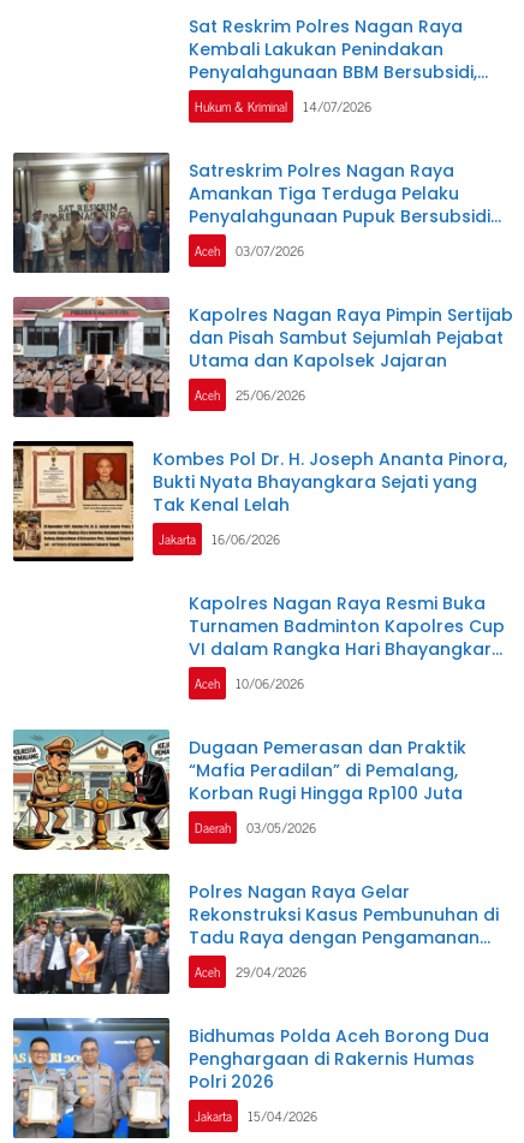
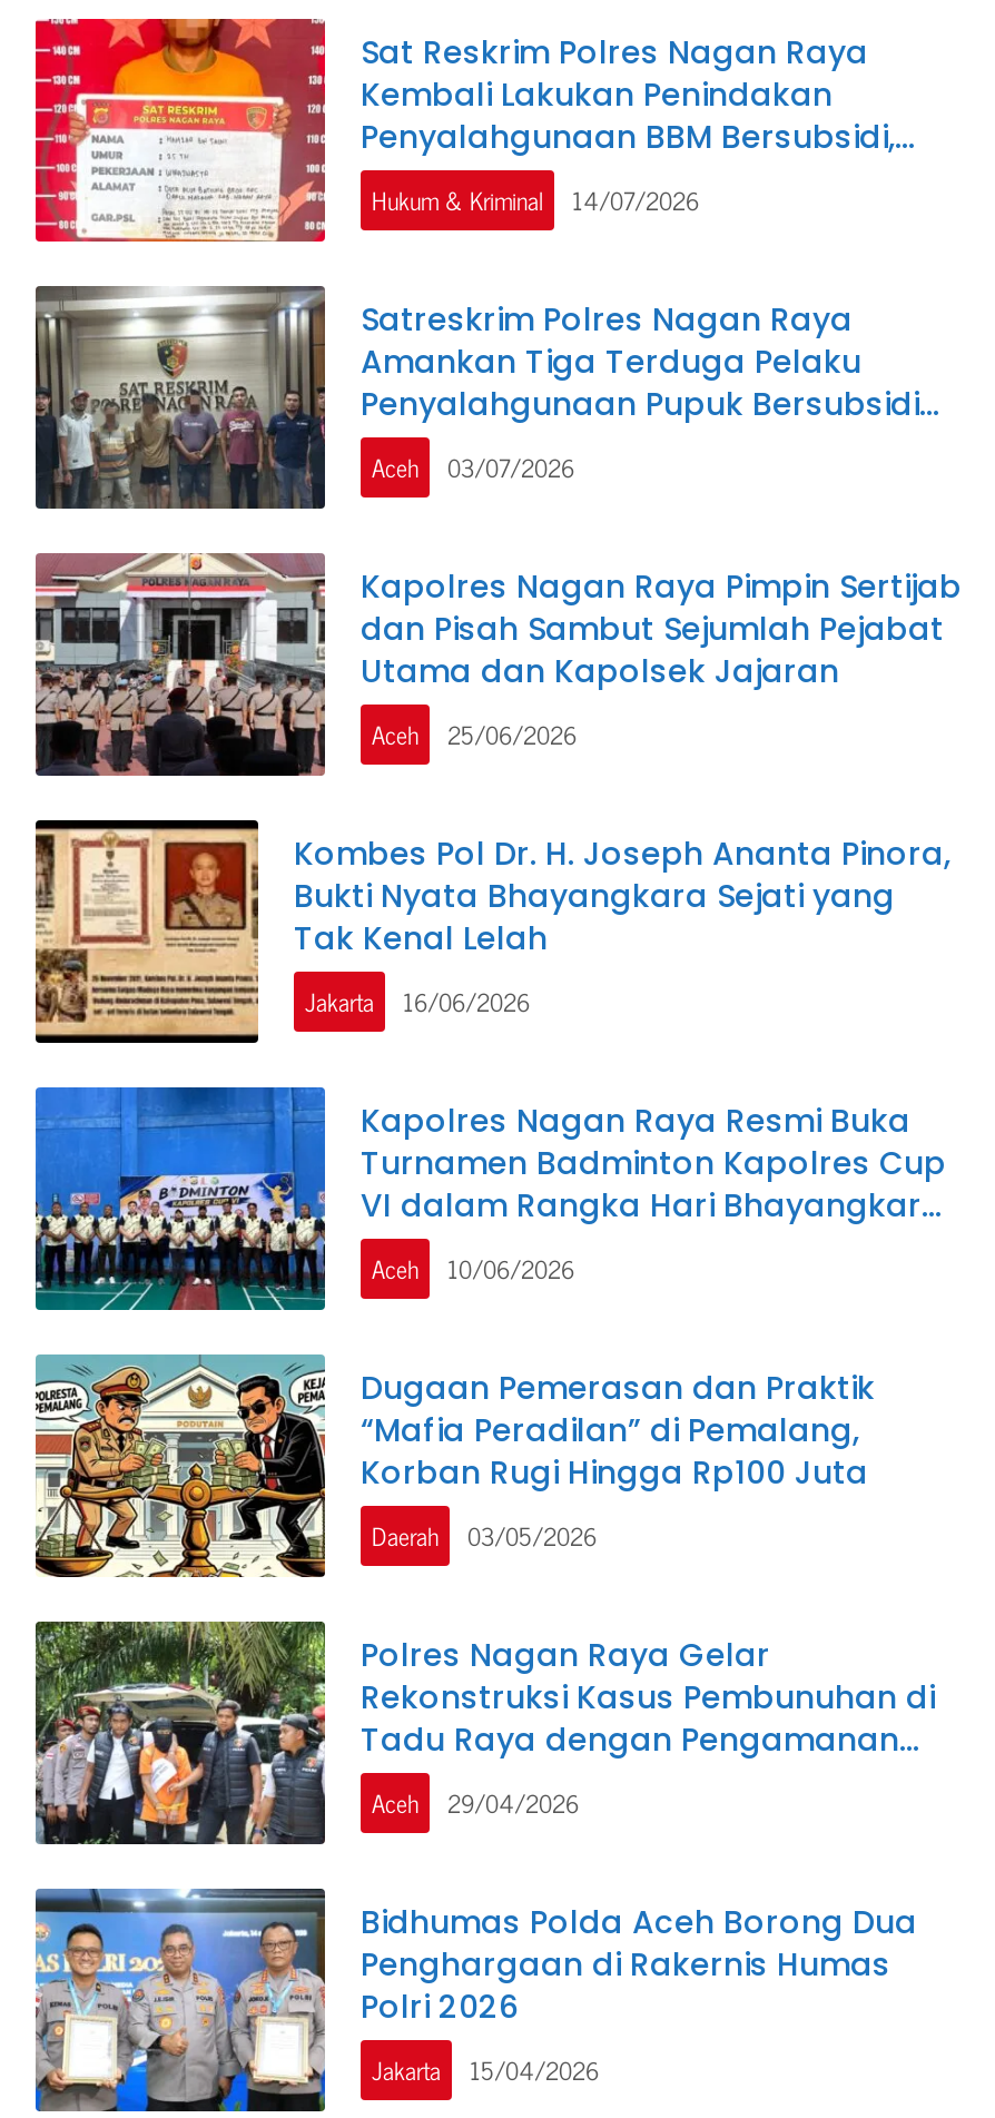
none -> [33,17,327,244] [image]
none -> [33,1085,327,1312] [image]

